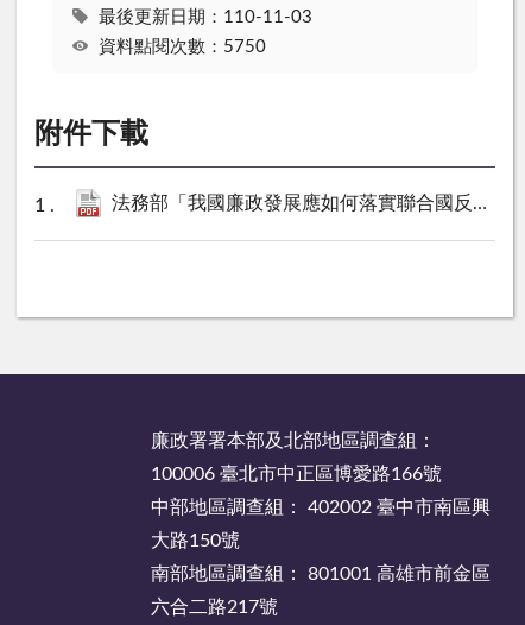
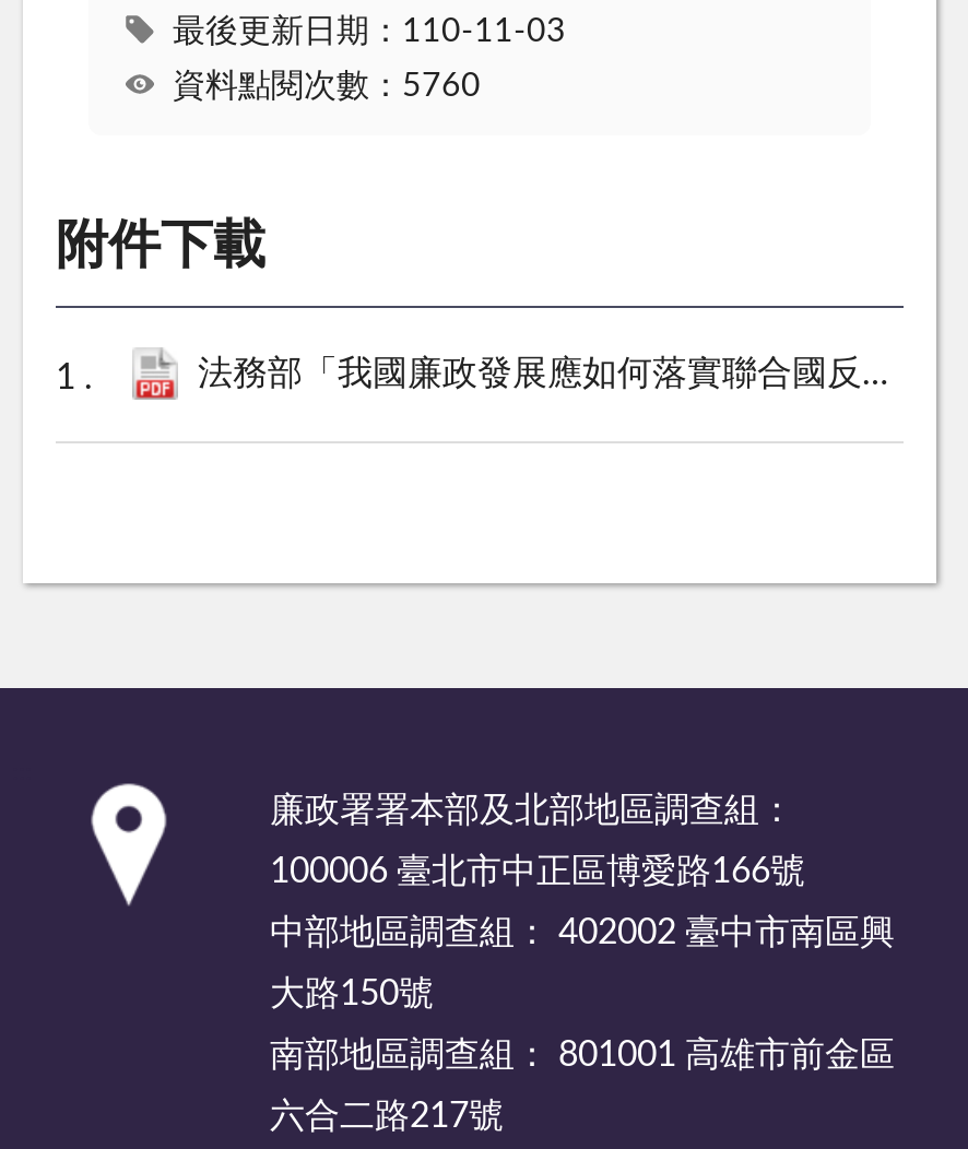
[98,38,265,56] 資料點閱次數：5750 -> [173,70,481,103] 資料點閱次數：5760
none -> [88,782,169,907] [image]

